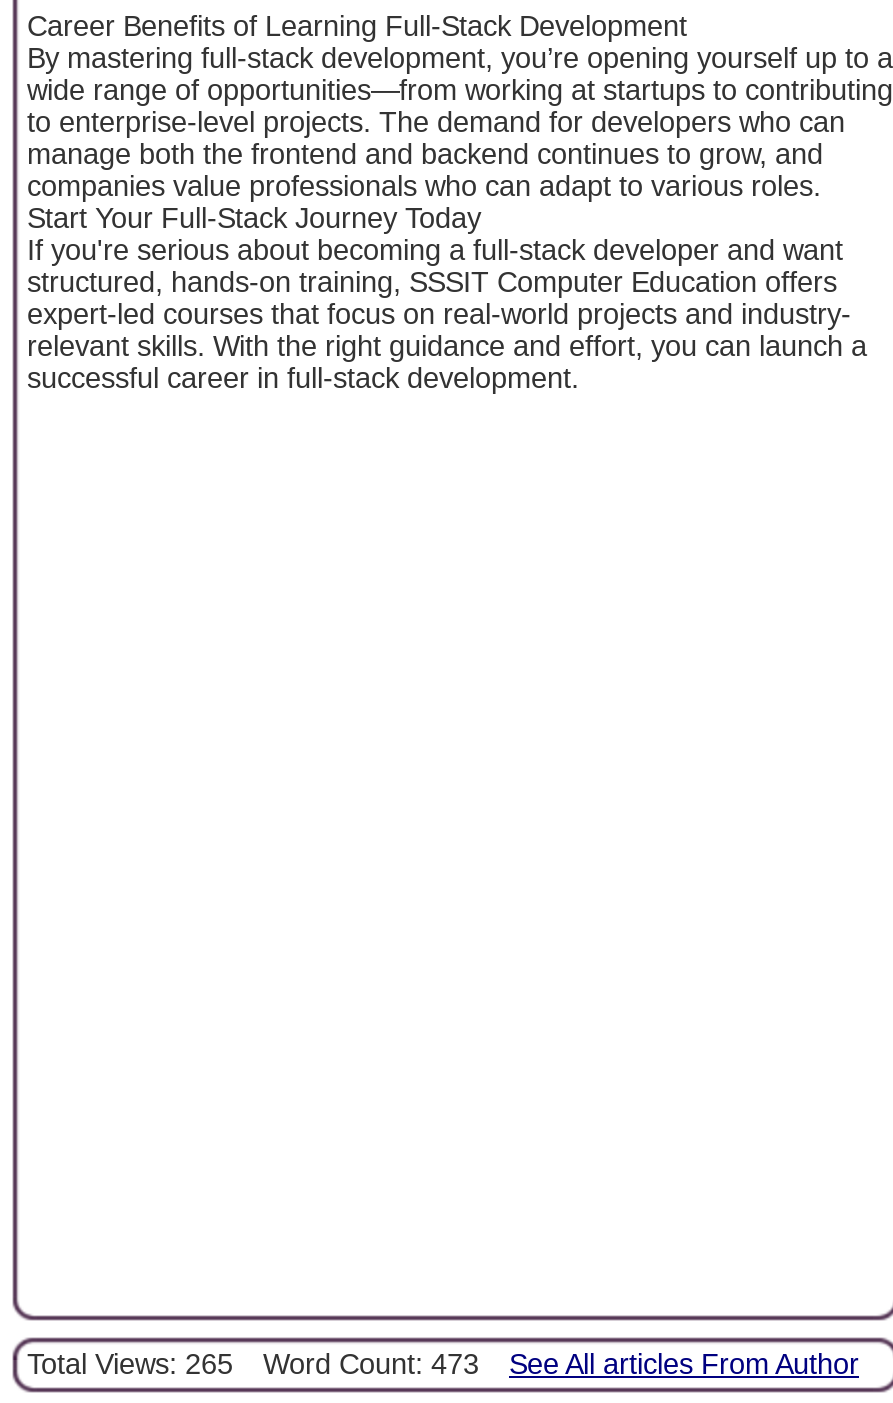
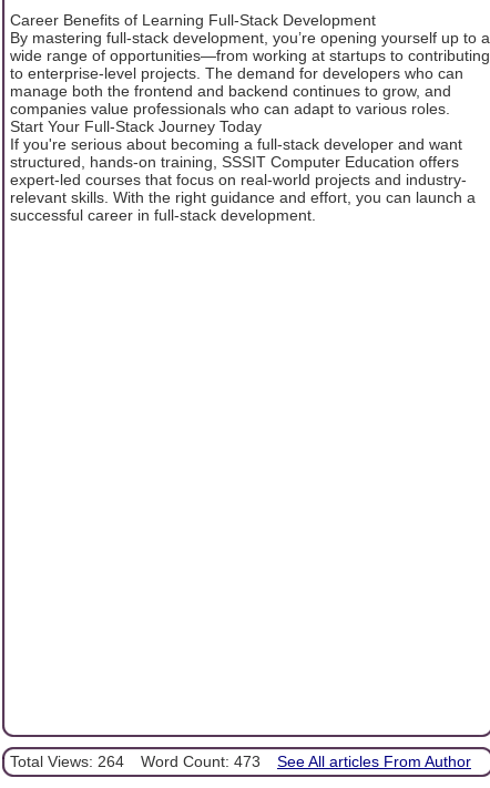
[27,1349,859,1381] Total Views: 265 Word Count: 473 See All articles From Author -> [10,753,471,771] Total Views: 264 Word Count: 473 See All articles From Author

